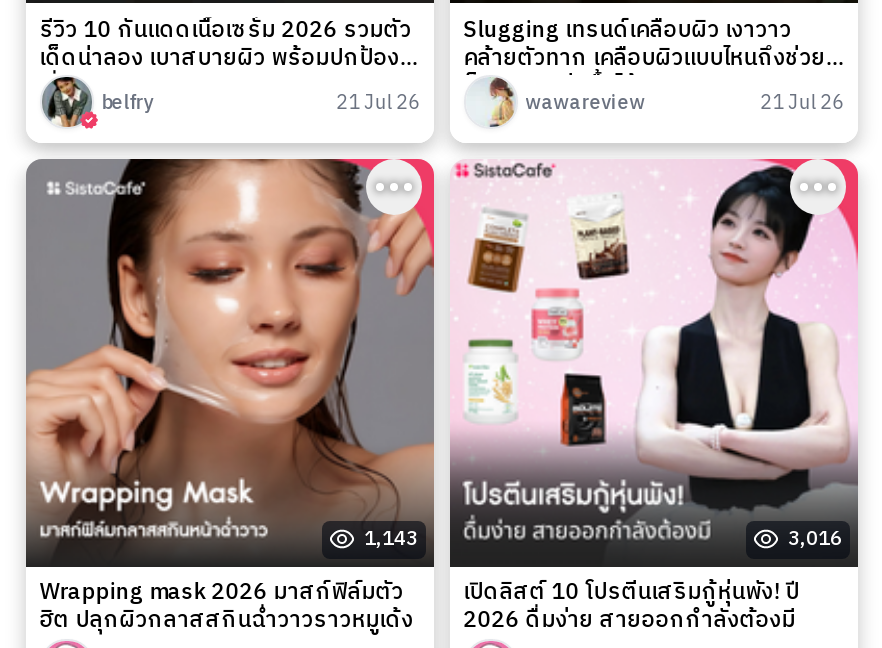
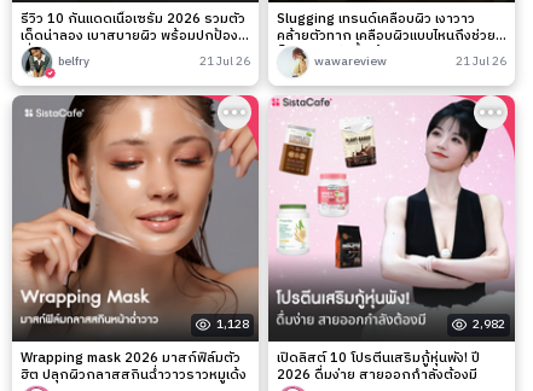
[364,523,418,555] 1,143 -> [216,315,249,335] 1,128
[788,523,842,555] 3,016 -> [473,315,505,335] 2,982

